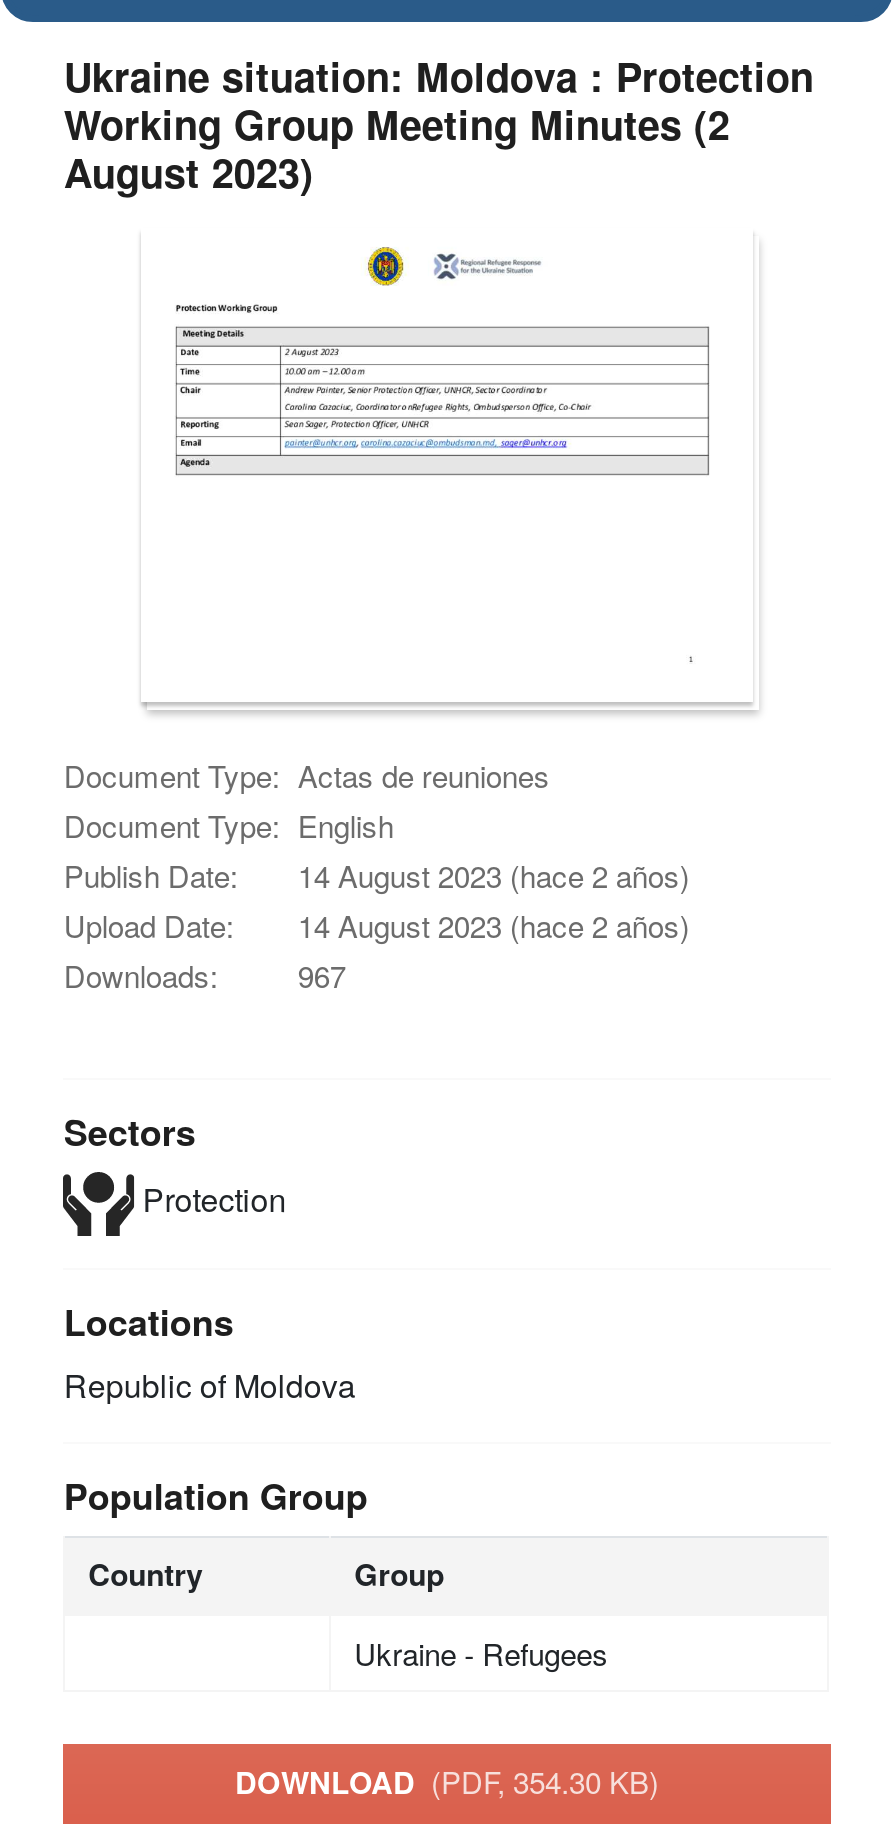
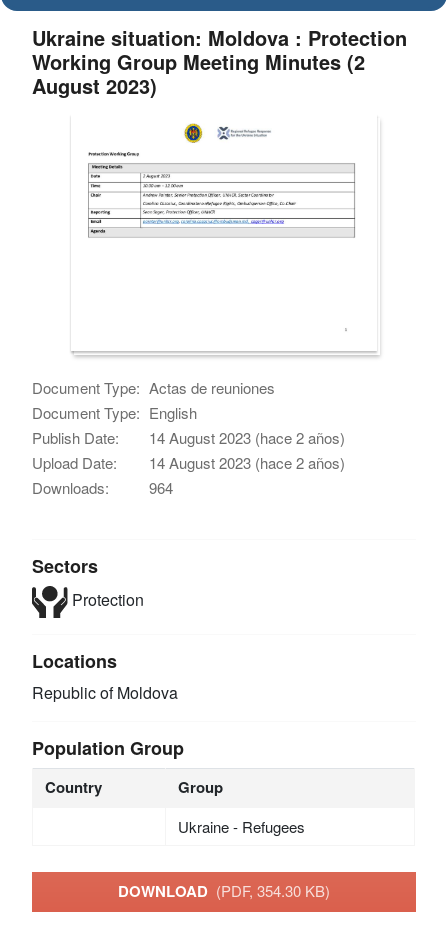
[64,954,346,996] Downloads: 967 -> [32,477,173,498] Downloads: 964

